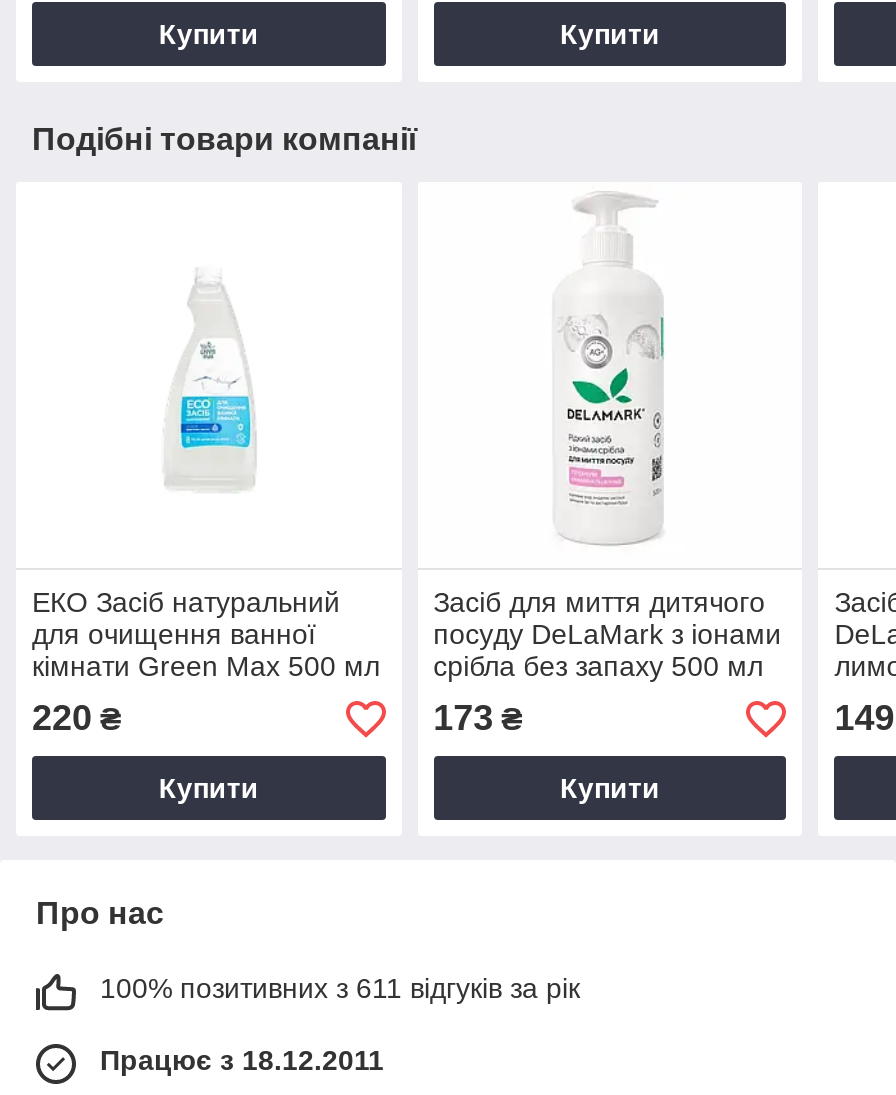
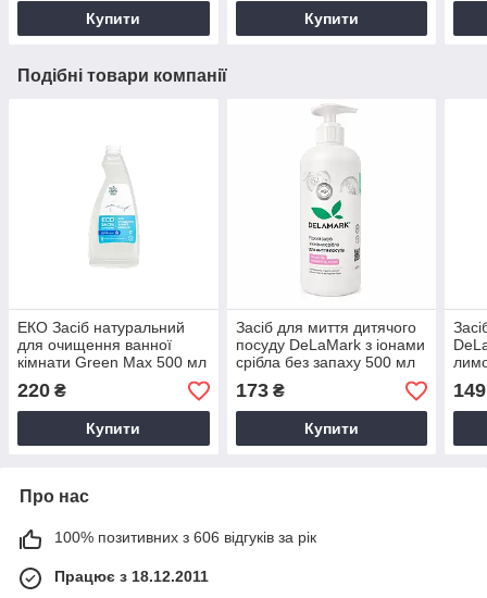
[100,972,580,1004] 100% позитивних з 611 відгуків за рік -> [54,528,316,546] 100% позитивних з 606 відгуків за рік

